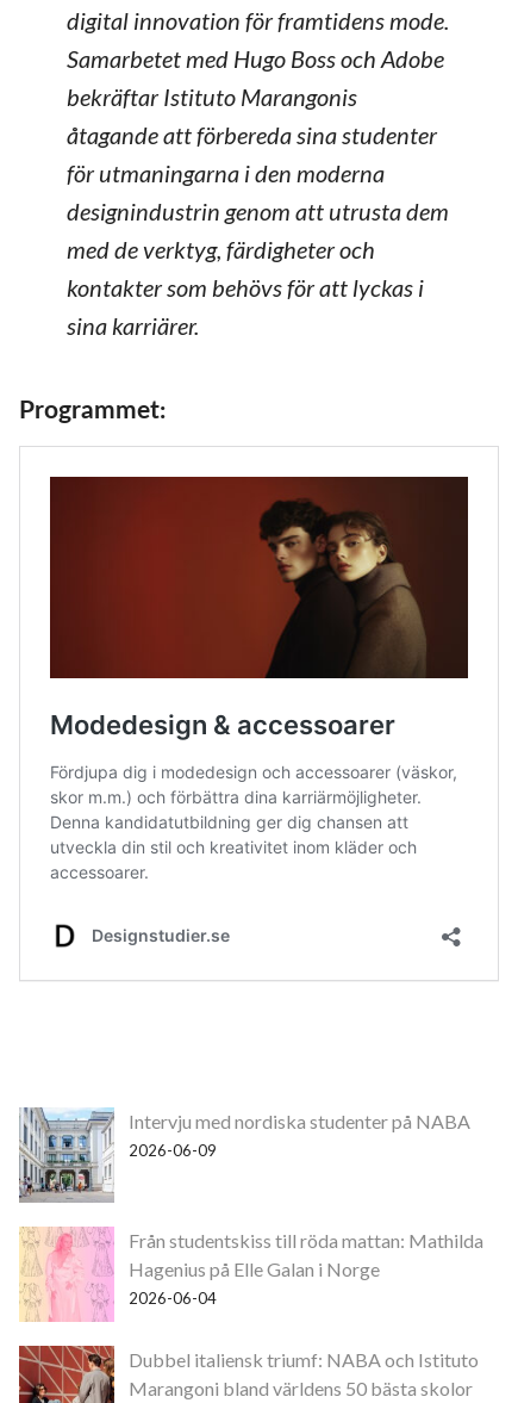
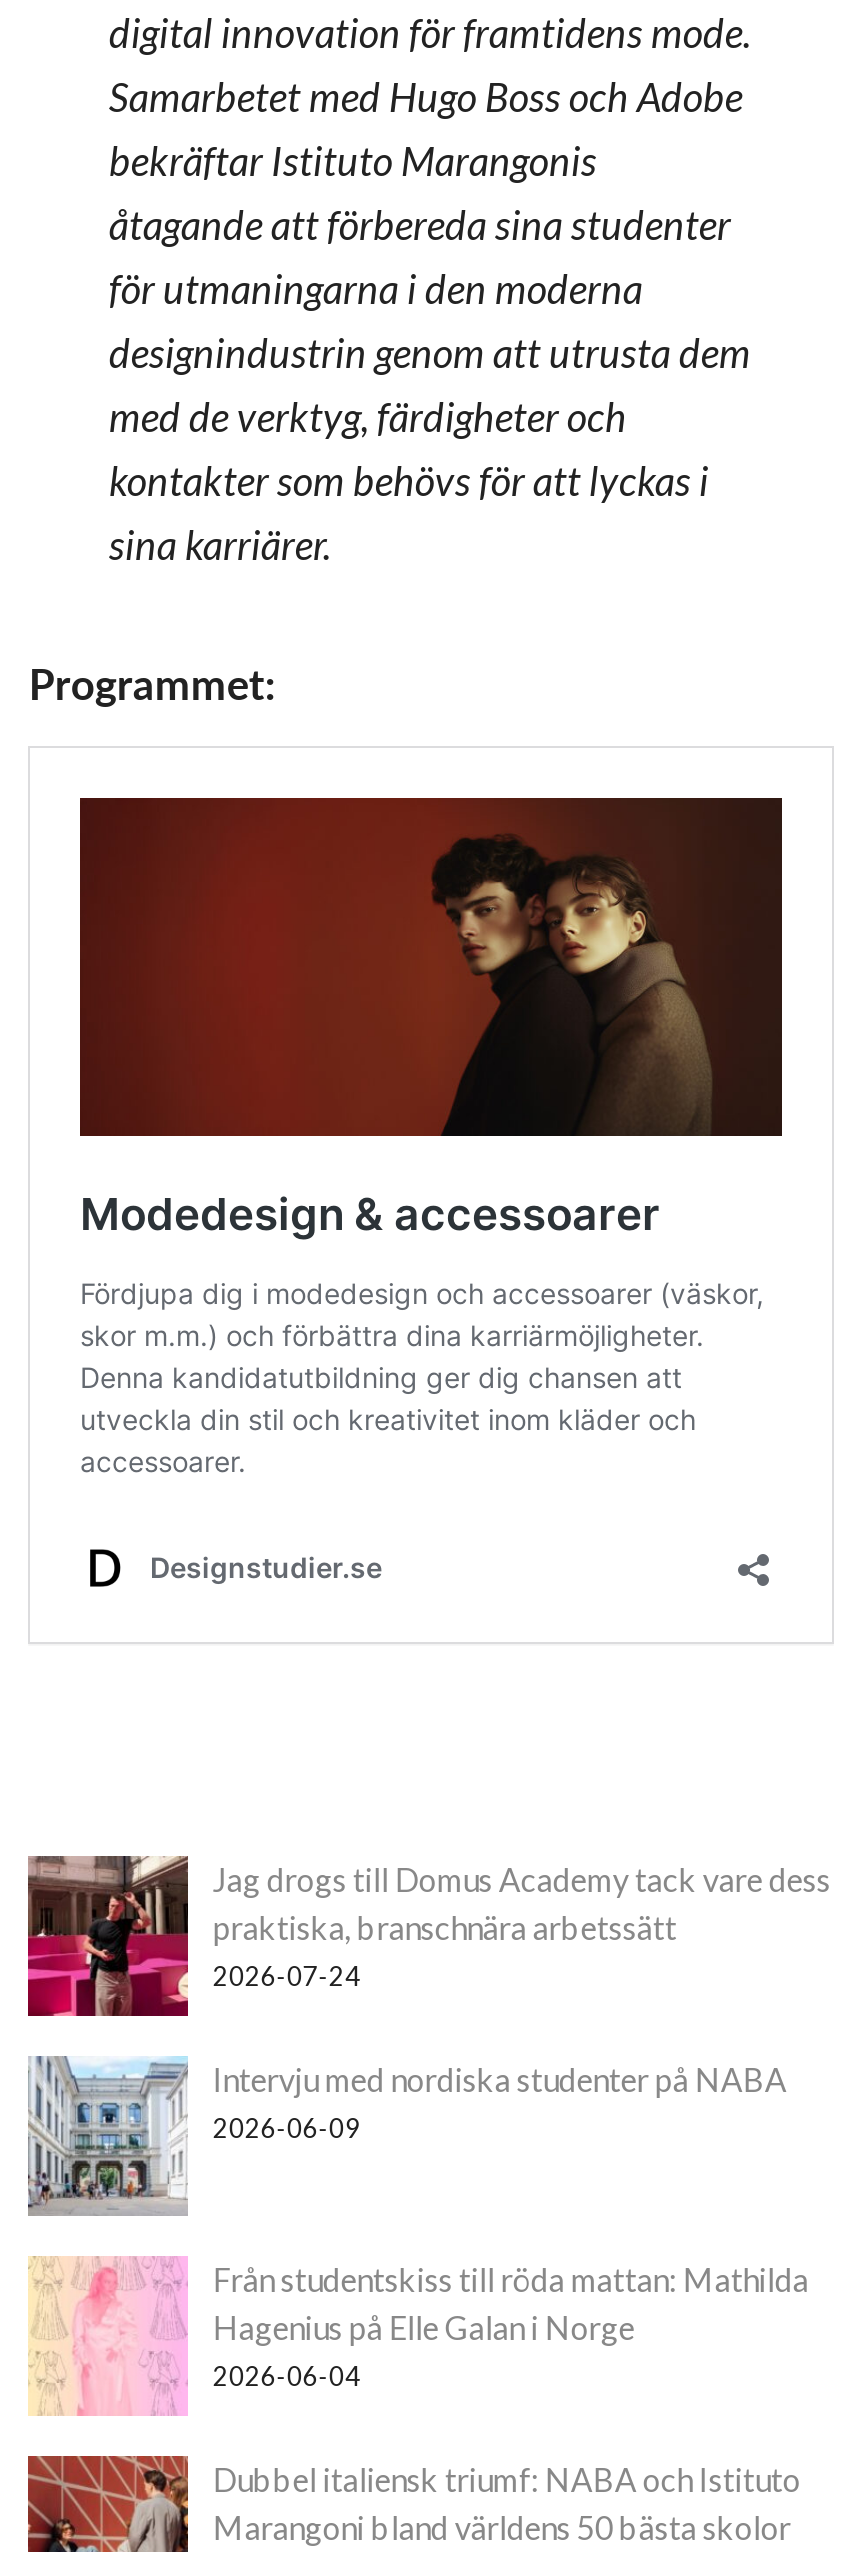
none -> [26,1854,831,2018] [image] | Jag drogs till Domus Academy tack vare dess | praktiska, branschnära arbetssätt | 2026-07-24

